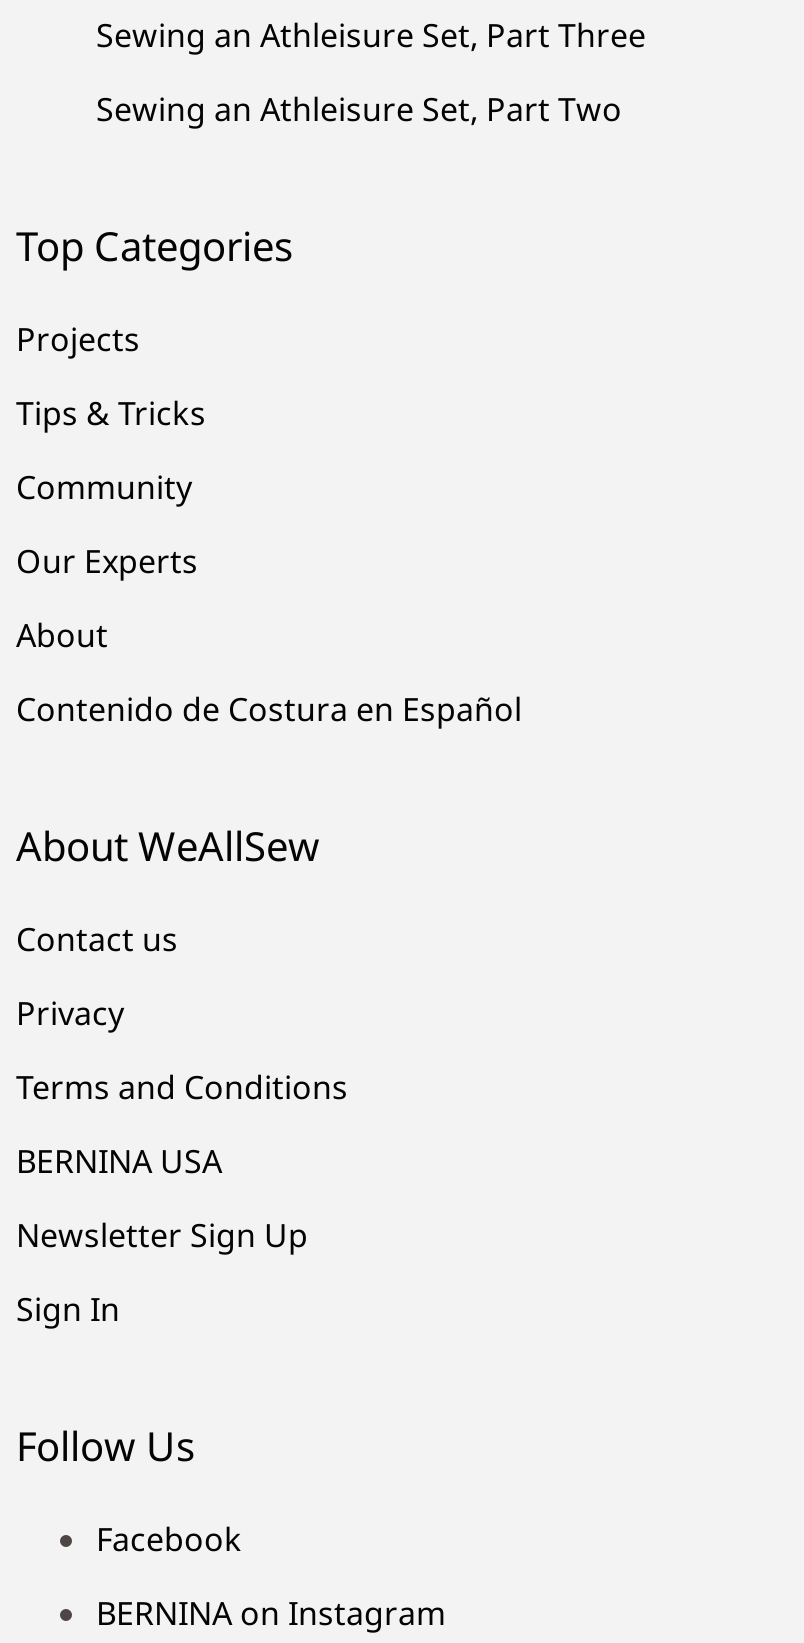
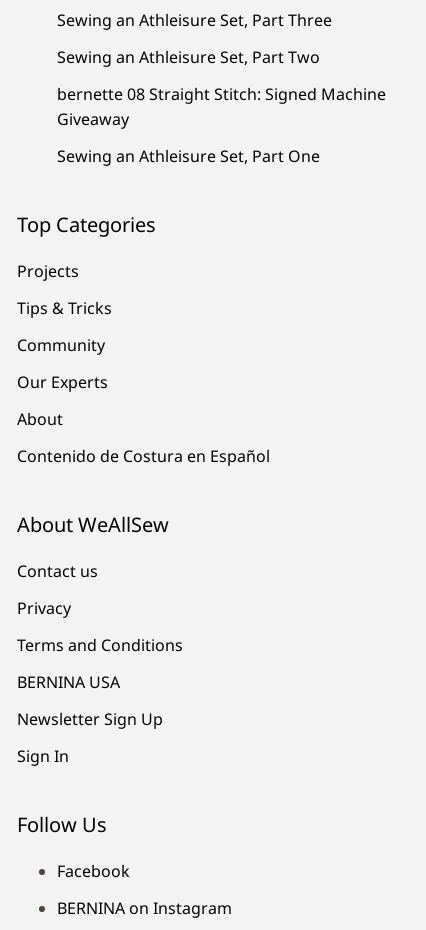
none -> [57,83,386,167] bernette 08 Straight Stitch: Signed Machine | Giveaway | Sewing an Athleisure Set, Part One

